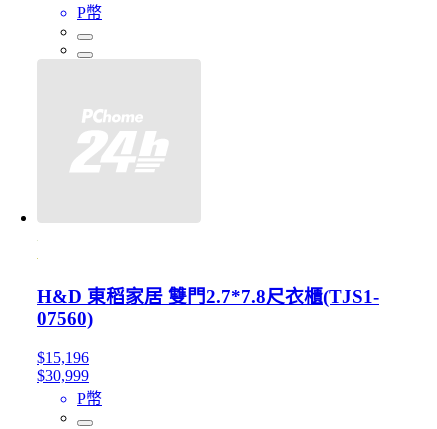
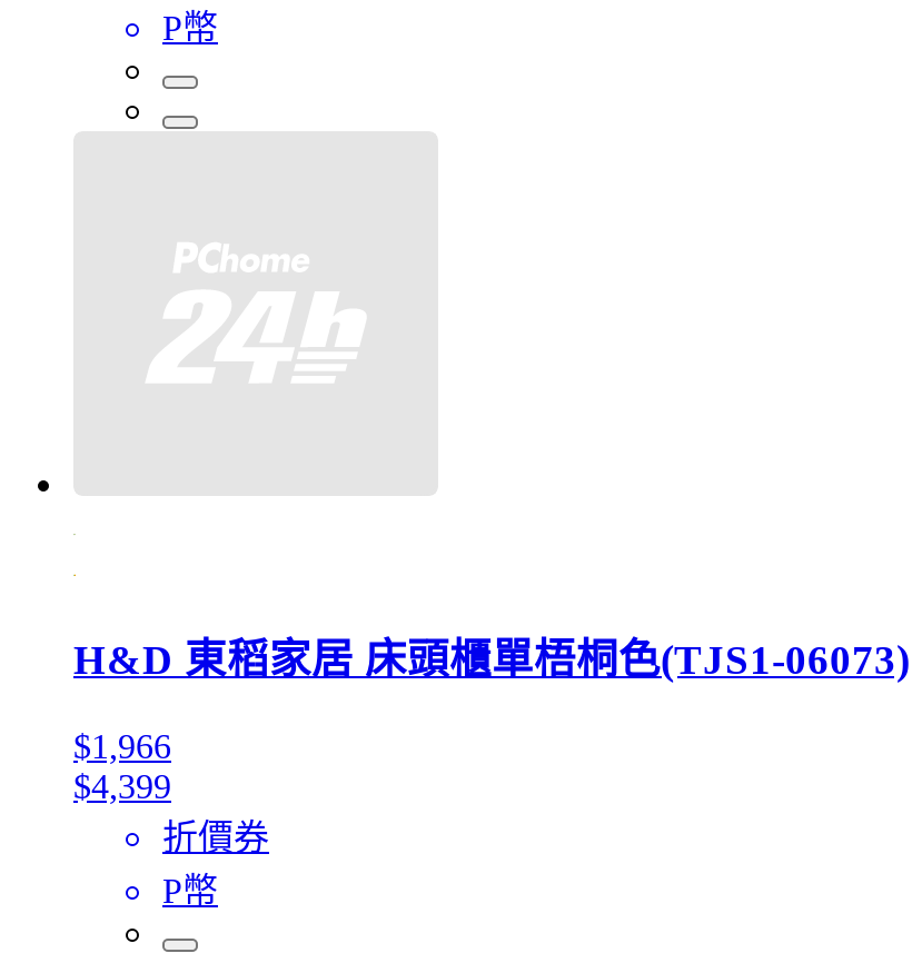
[37,286,379,329] H&D 東稻家居 雙門2.7*7.8尺衣櫃(TJS1- | 07560) -> [73,637,910,683] H&D 東稻家居 床頭櫃單梧桐色(TJS1-06073)
[37,349,89,384] $15,196 | $30,999 -> [73,727,269,856] $1,966 | $4,399 | 折價券

